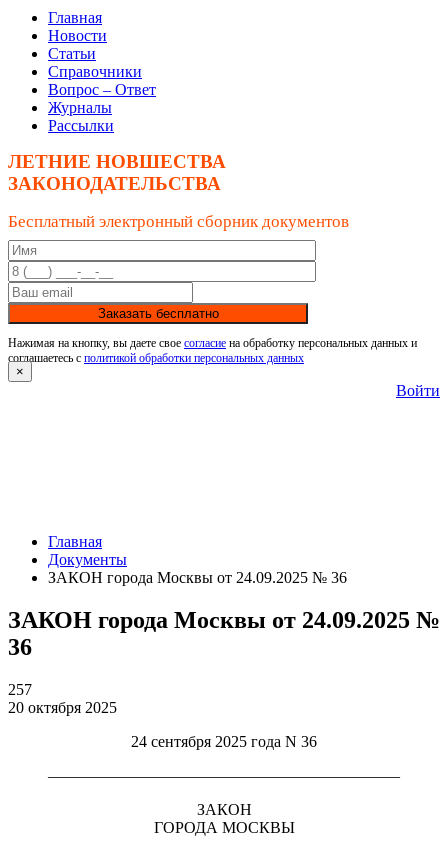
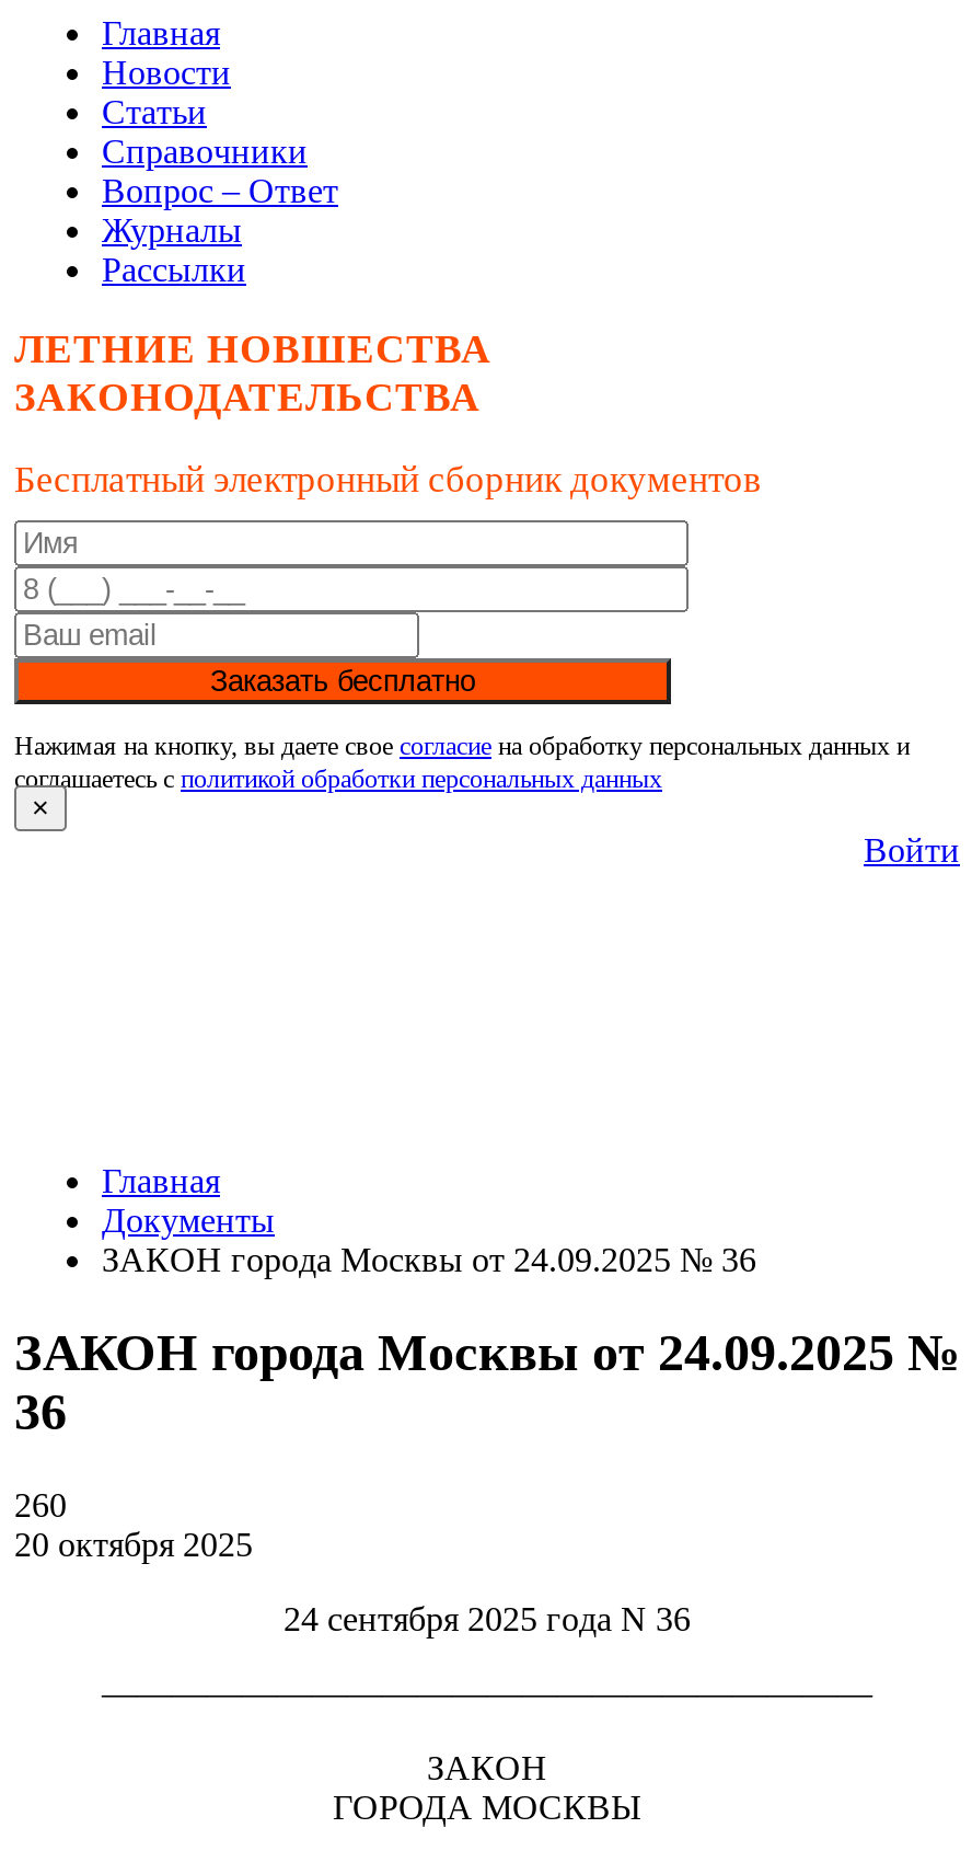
[8,681,32,698] 257 -> [14,1486,67,1523] 260

